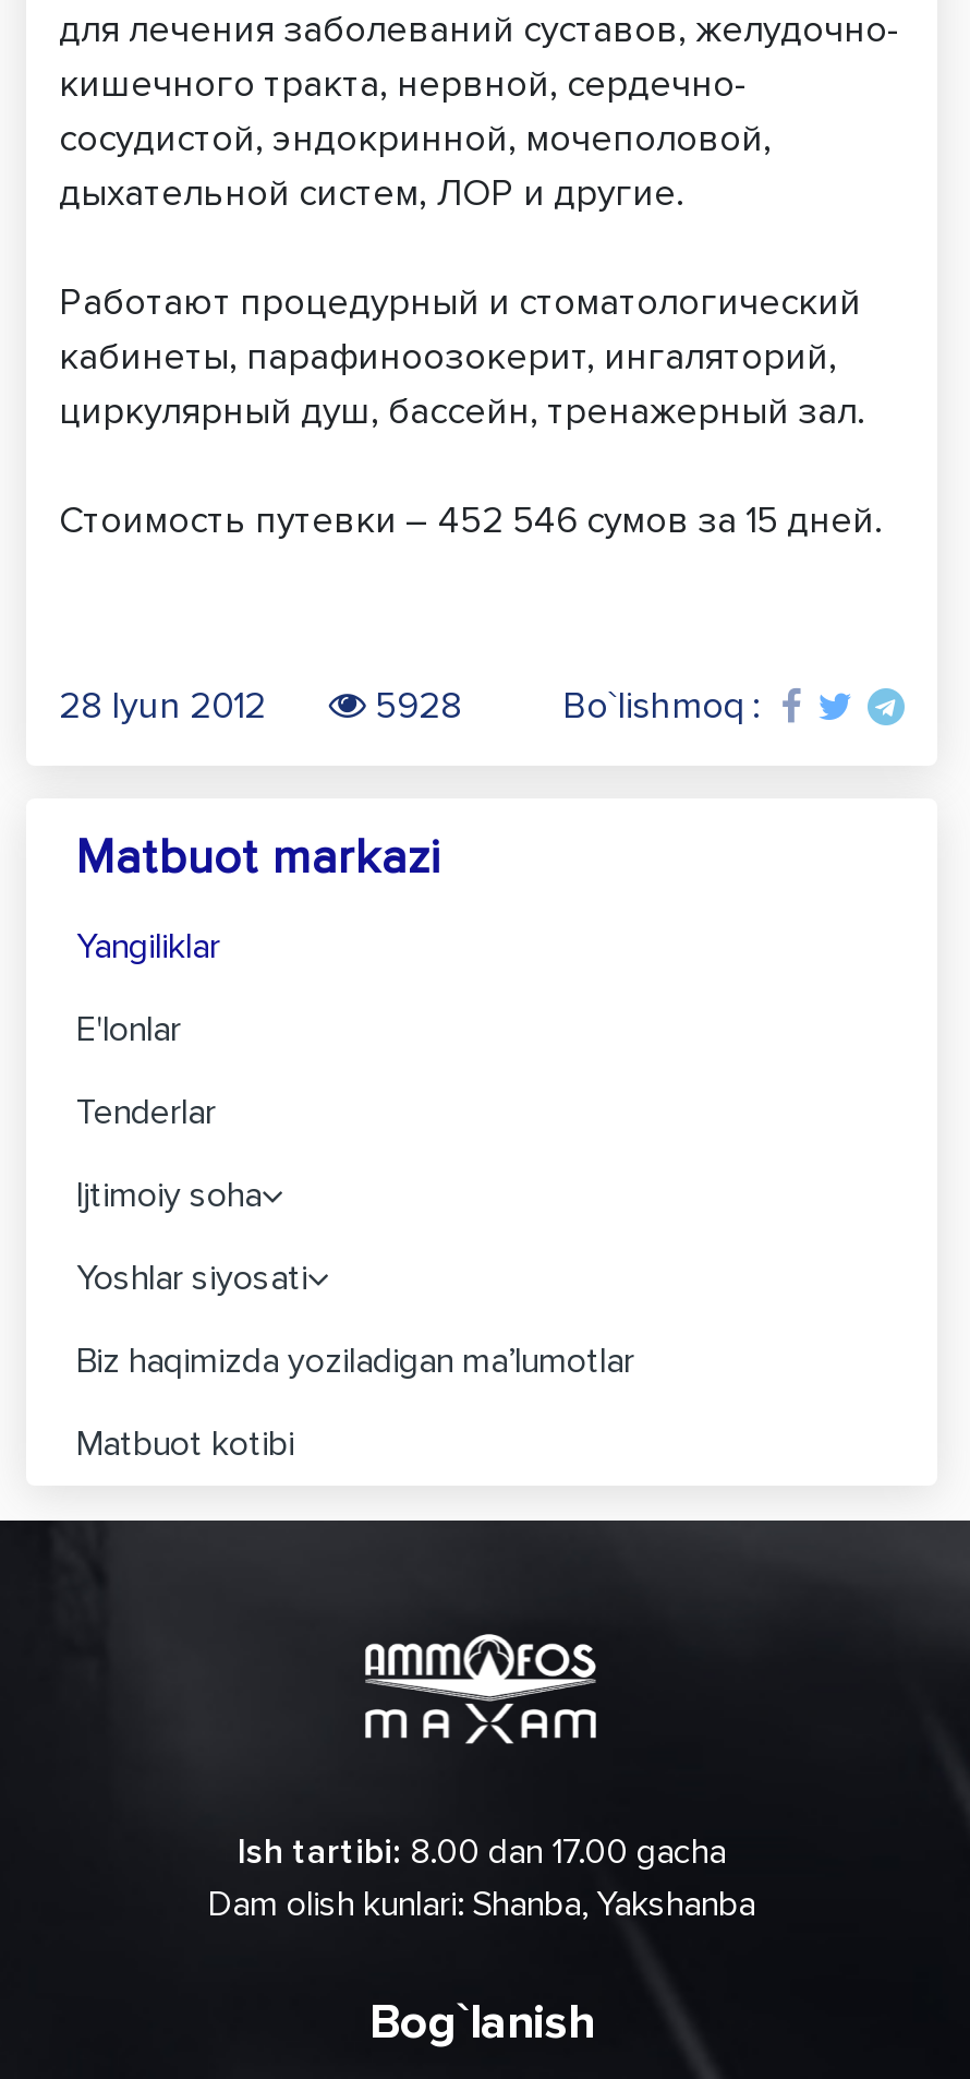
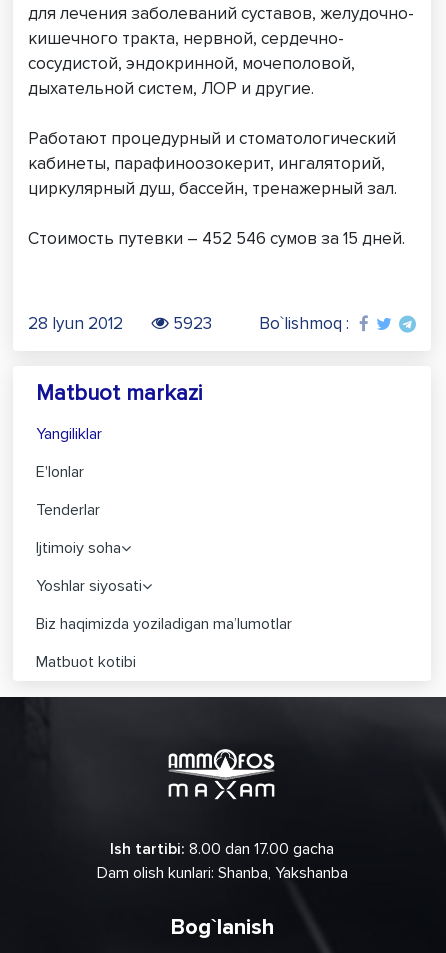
[366,683,462,729] 5928 -> [169,313,212,334] 5923

